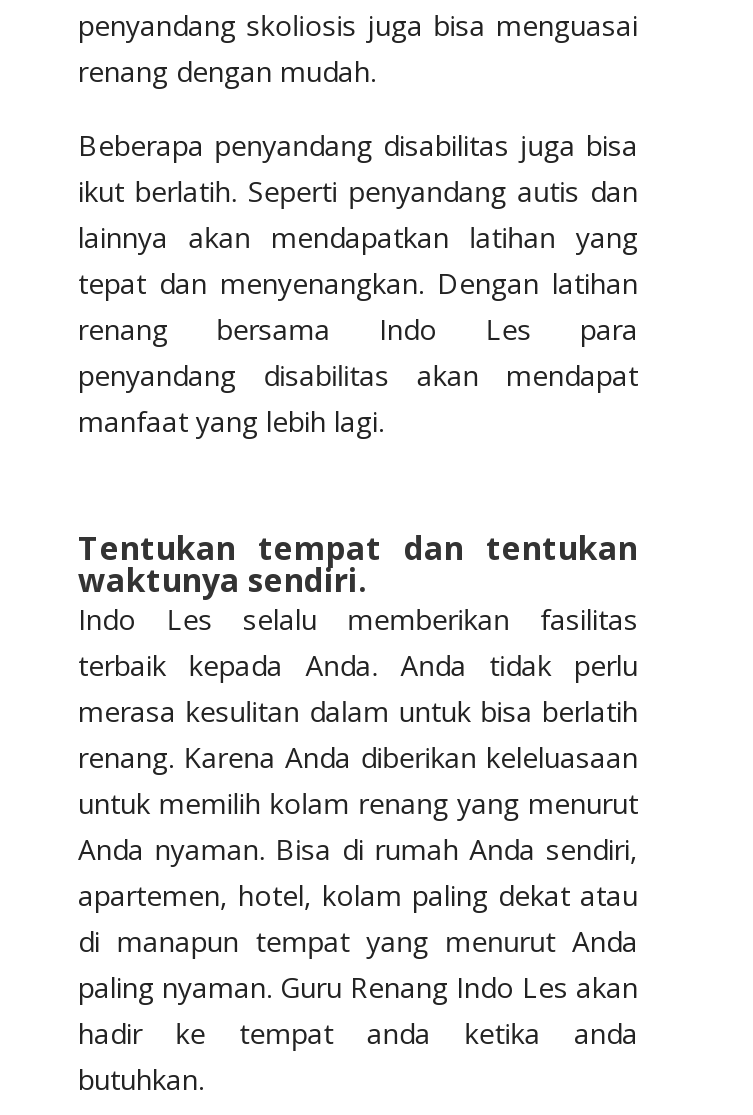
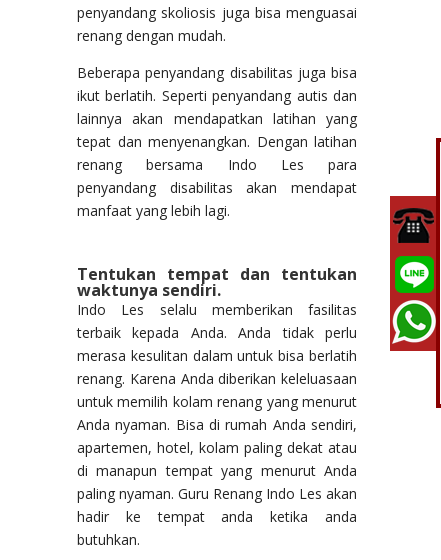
none -> [389,137,438,409] [image]

